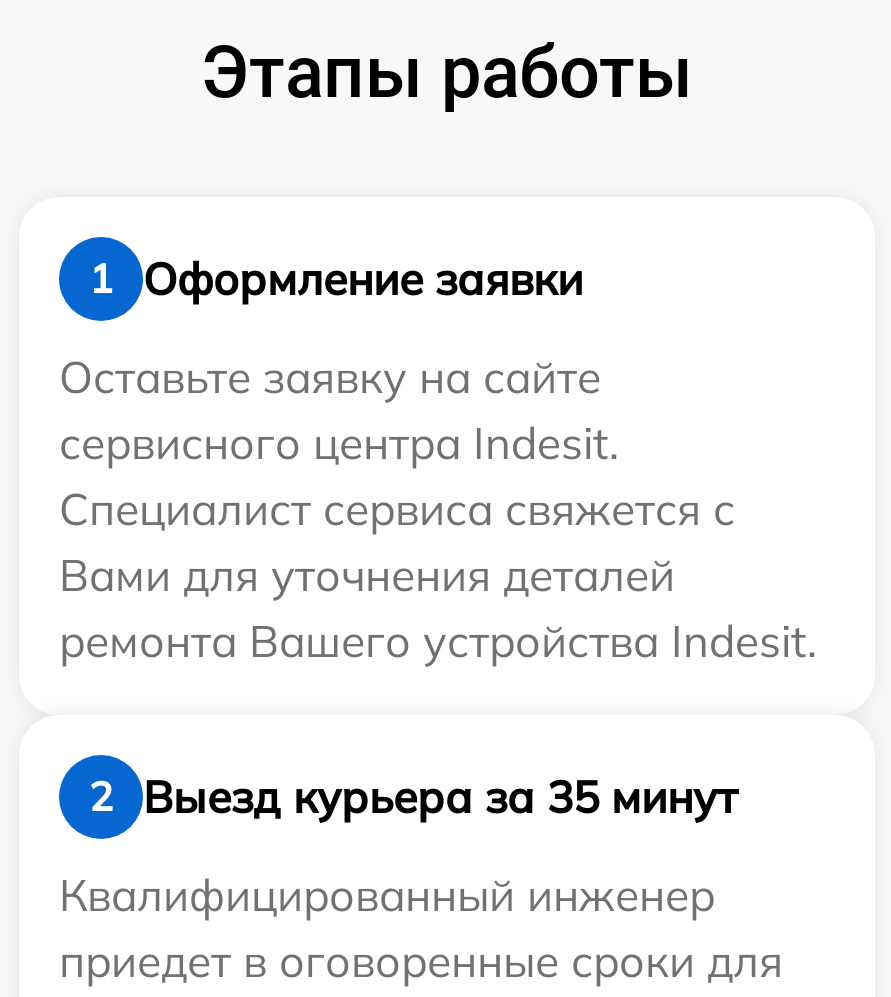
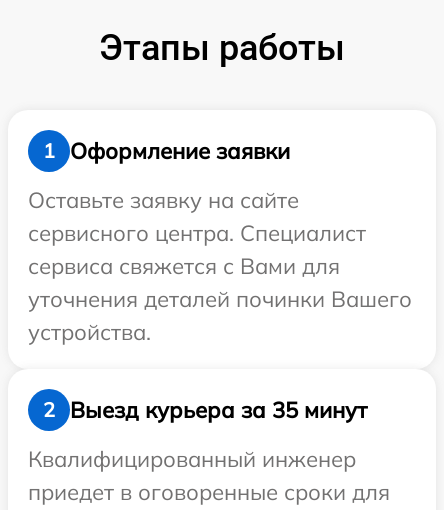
[59,415,817,669] сервисного центра Indesit. | Специалист сервиса свяжется с | Вами для уточнения деталей | ремонта Вашего устройства Indesit. -> [28,219,412,346] сервисного центра. Специалист | сервиса свяжется с Вами для | уточнения деталей починки Вашего | устройства.

